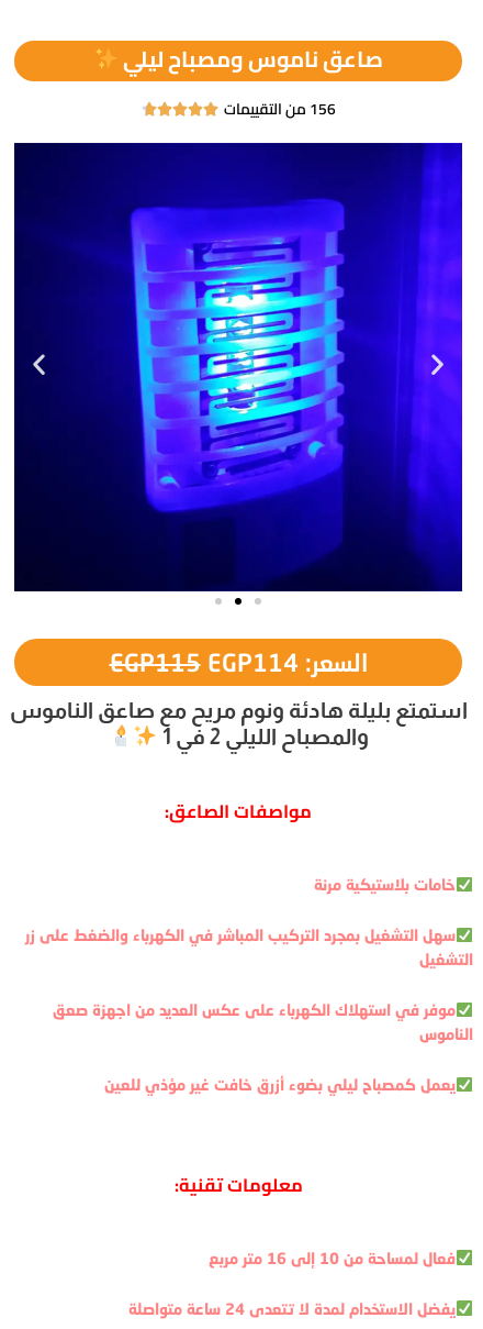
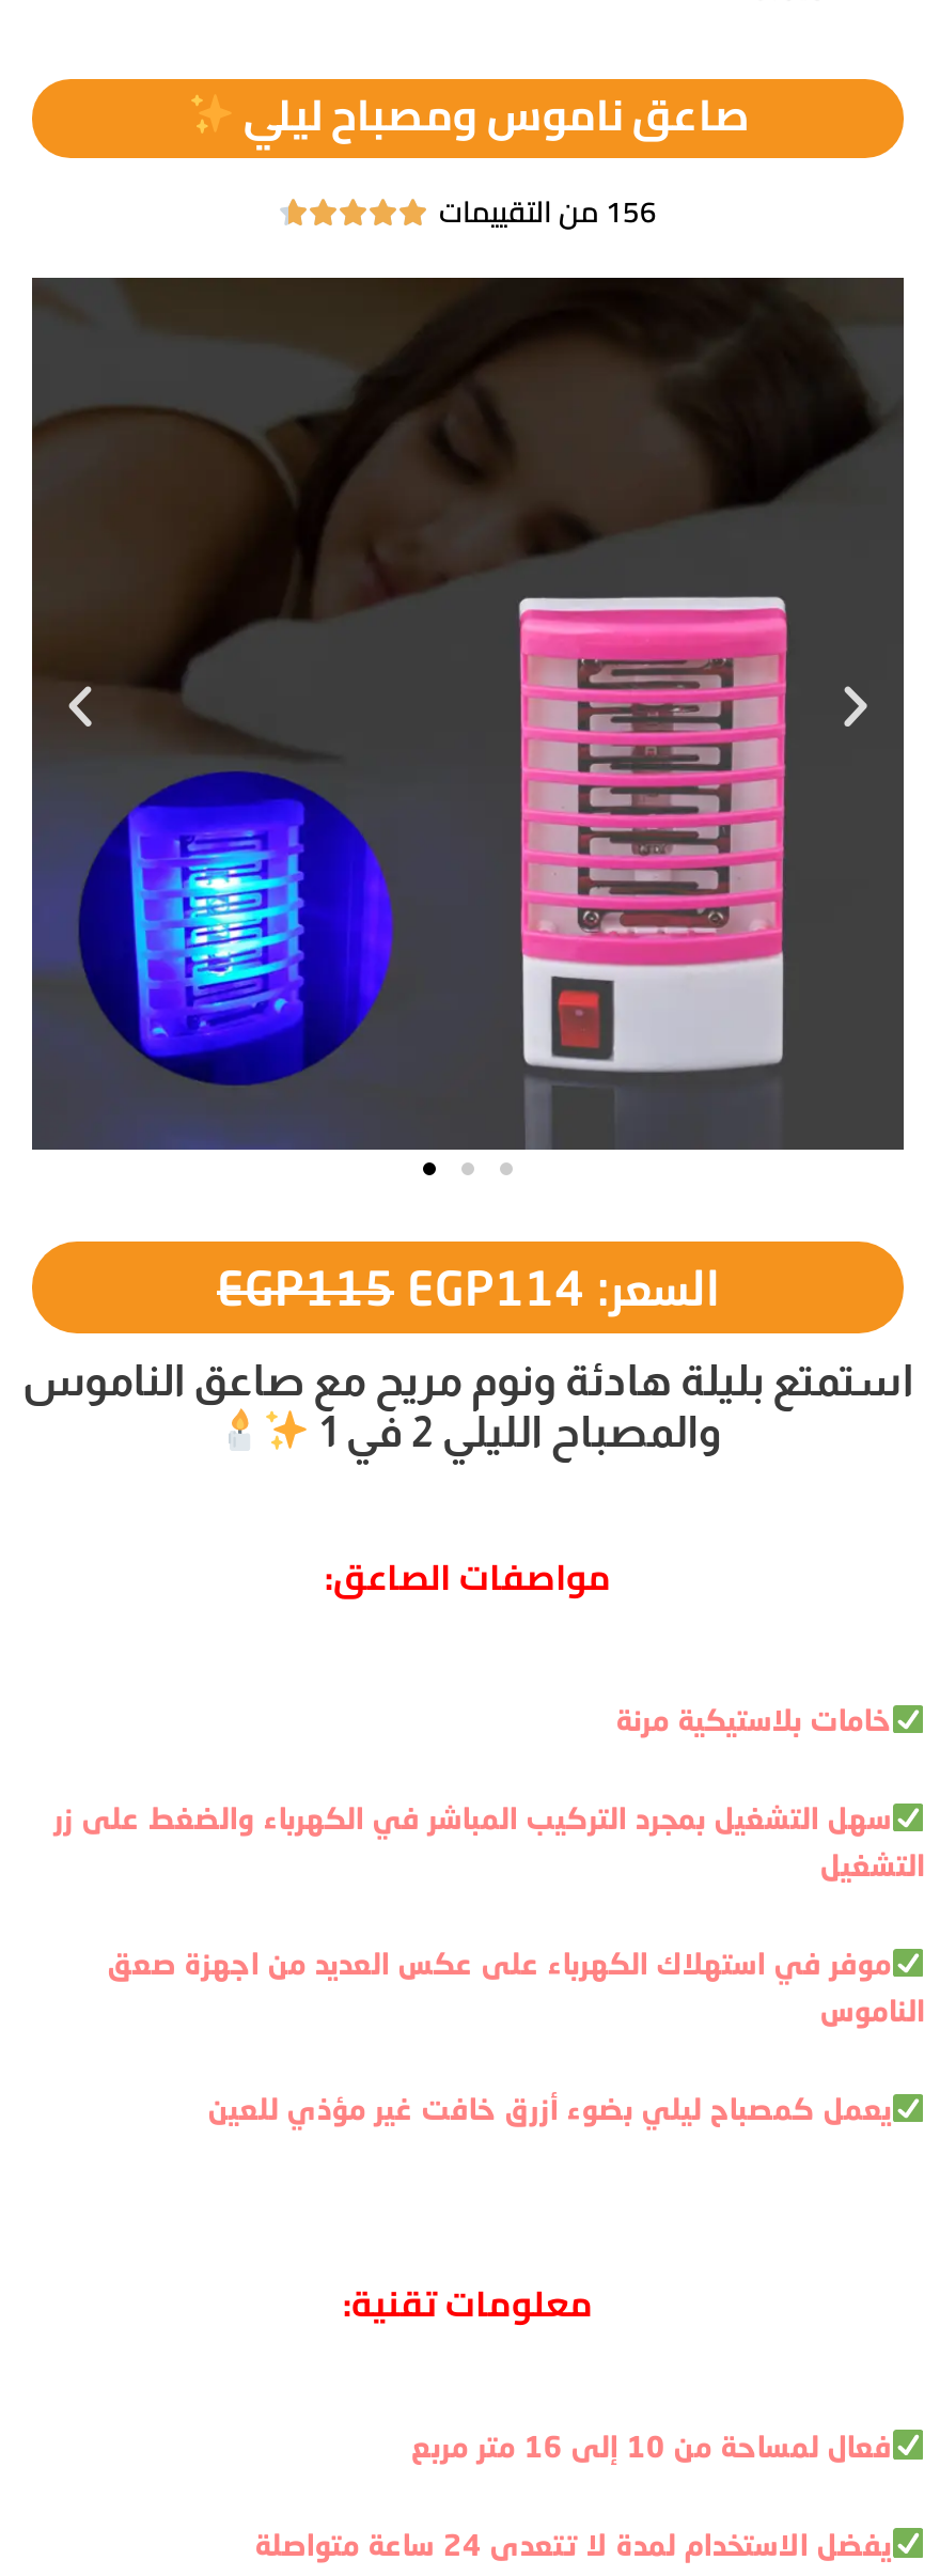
[14,142,463,606] [image] -> [32,276,906,1175] [image]

